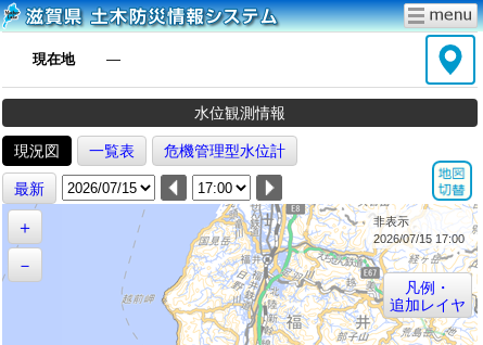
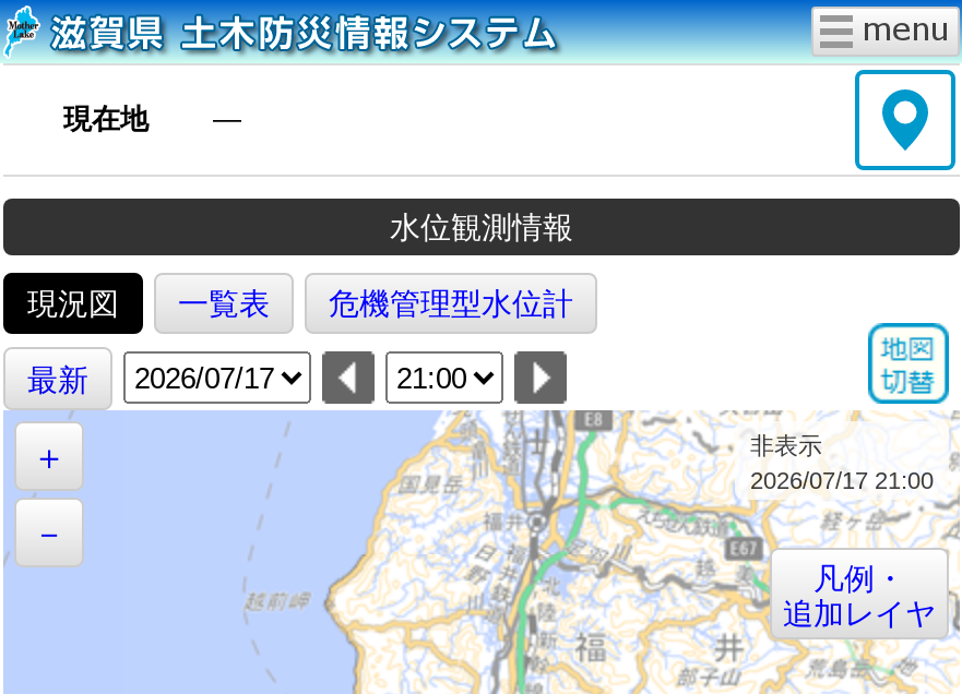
[373,232,465,245] 2026/07/15 17:00 -> [750,467,934,493] 2026/07/17 21:00

